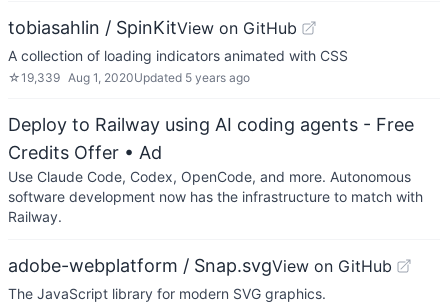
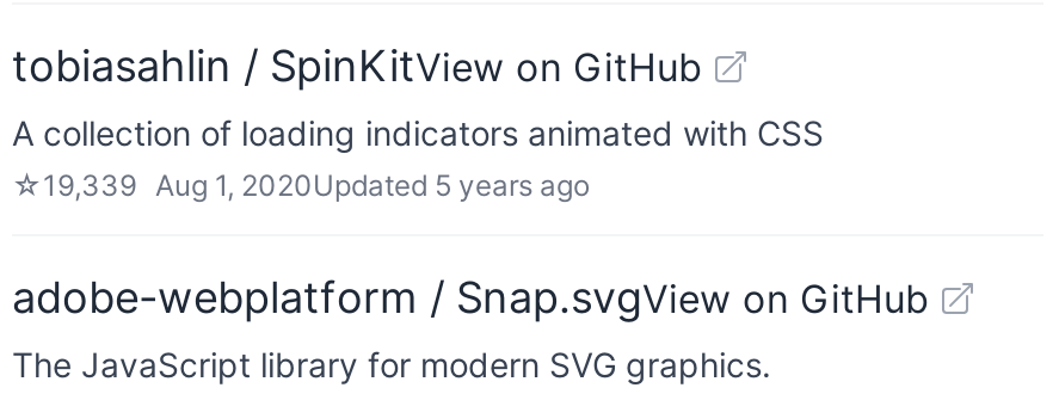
[8,114,423,225] Deploy to Railway using AI coding agents - Free | Credits Offer • Ad | Use Claude Code, Codex, OpenCode, and more. Autonomous | software development now has the infrastructure to match with | Railway. -> none

